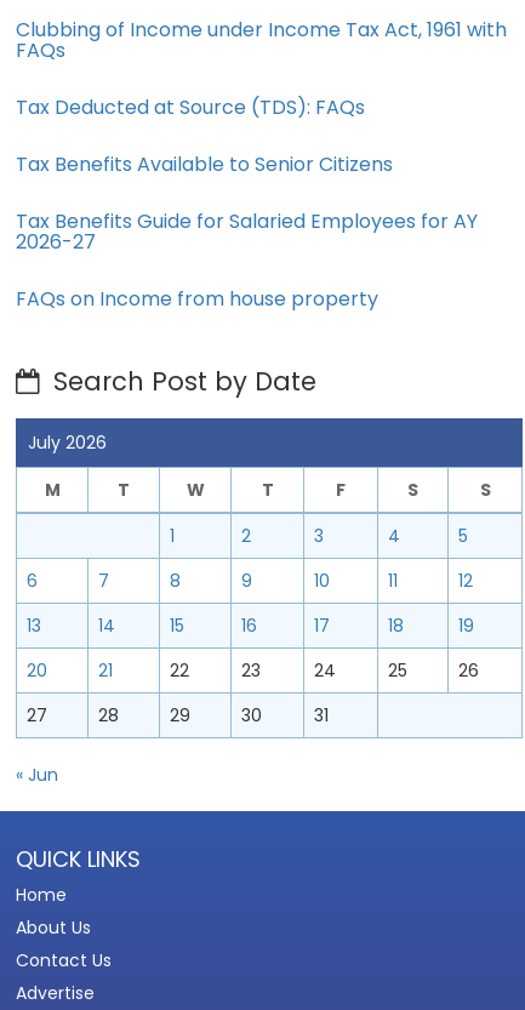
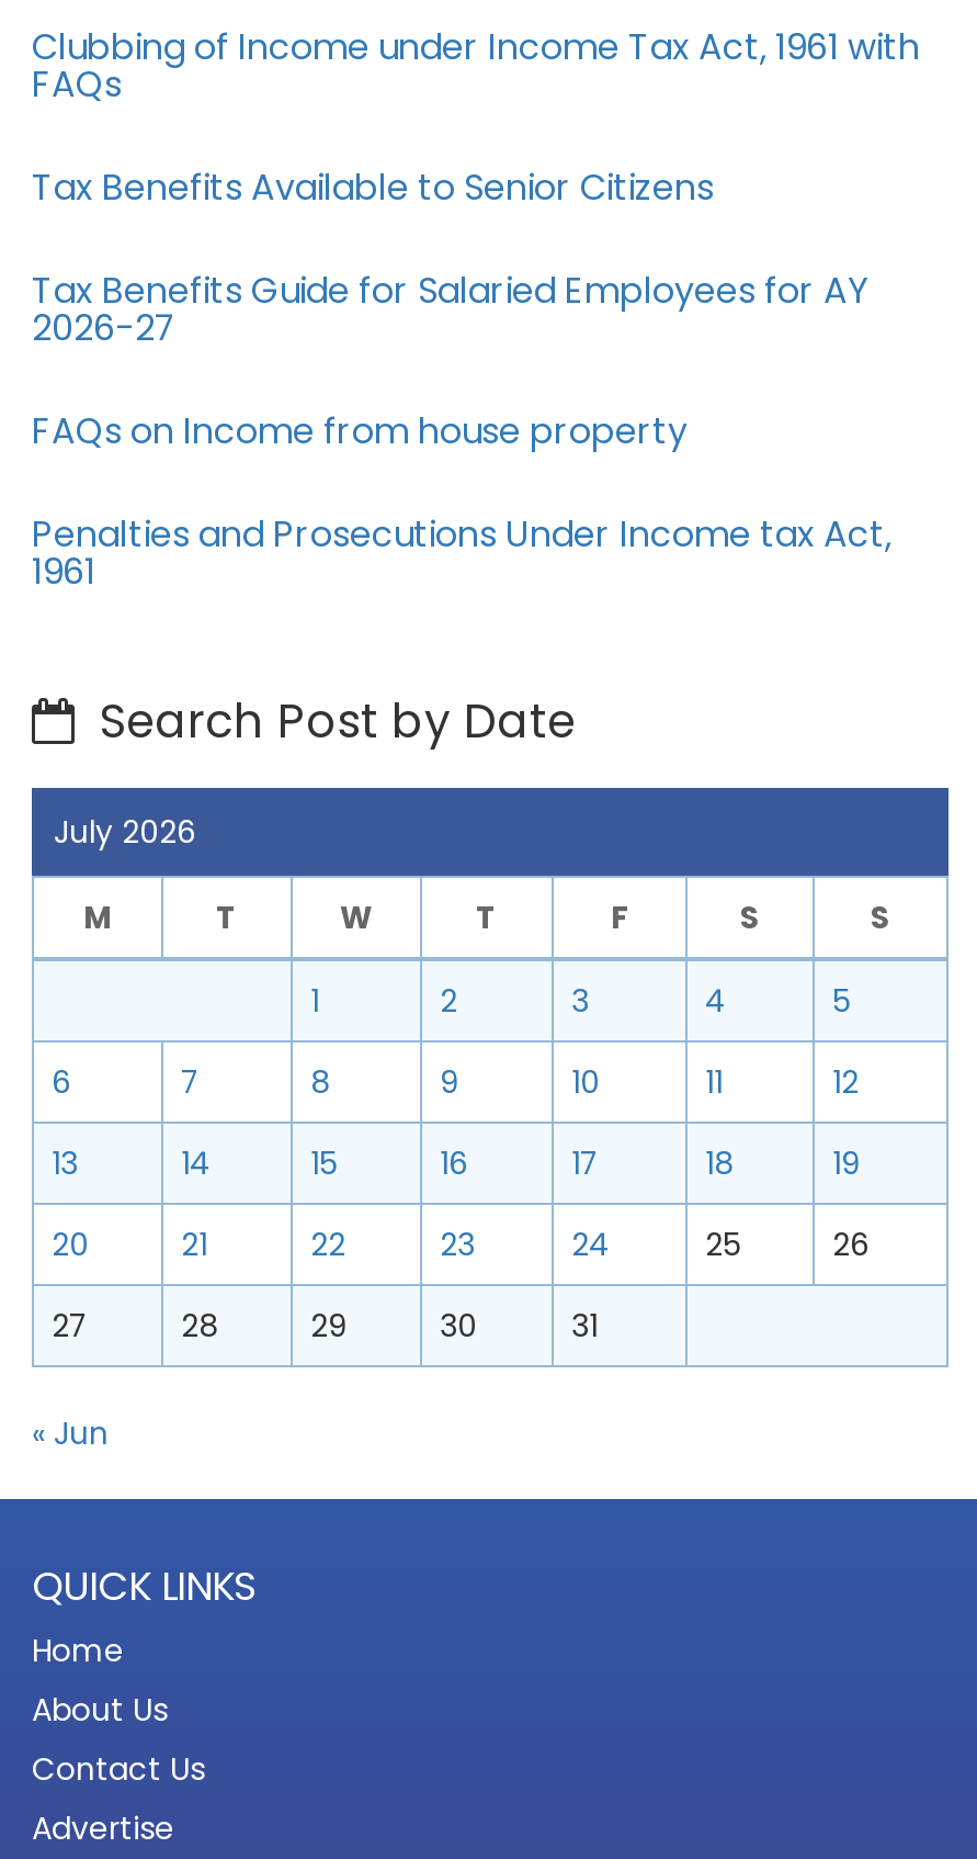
[16,93,365,121] Tax Deducted at Source (TDS): FAQs -> none
moved [16,150,478,313] -> [32,162,867,457]: Tax Benefits Available to Senior Citizens | Tax Benefits Guide for Salaried Employees for AY | 2026-27 | FAQs on Income from house property
none -> [32,509,891,597] Penalties and Prosecutions Under Income tax Act, | 1961

